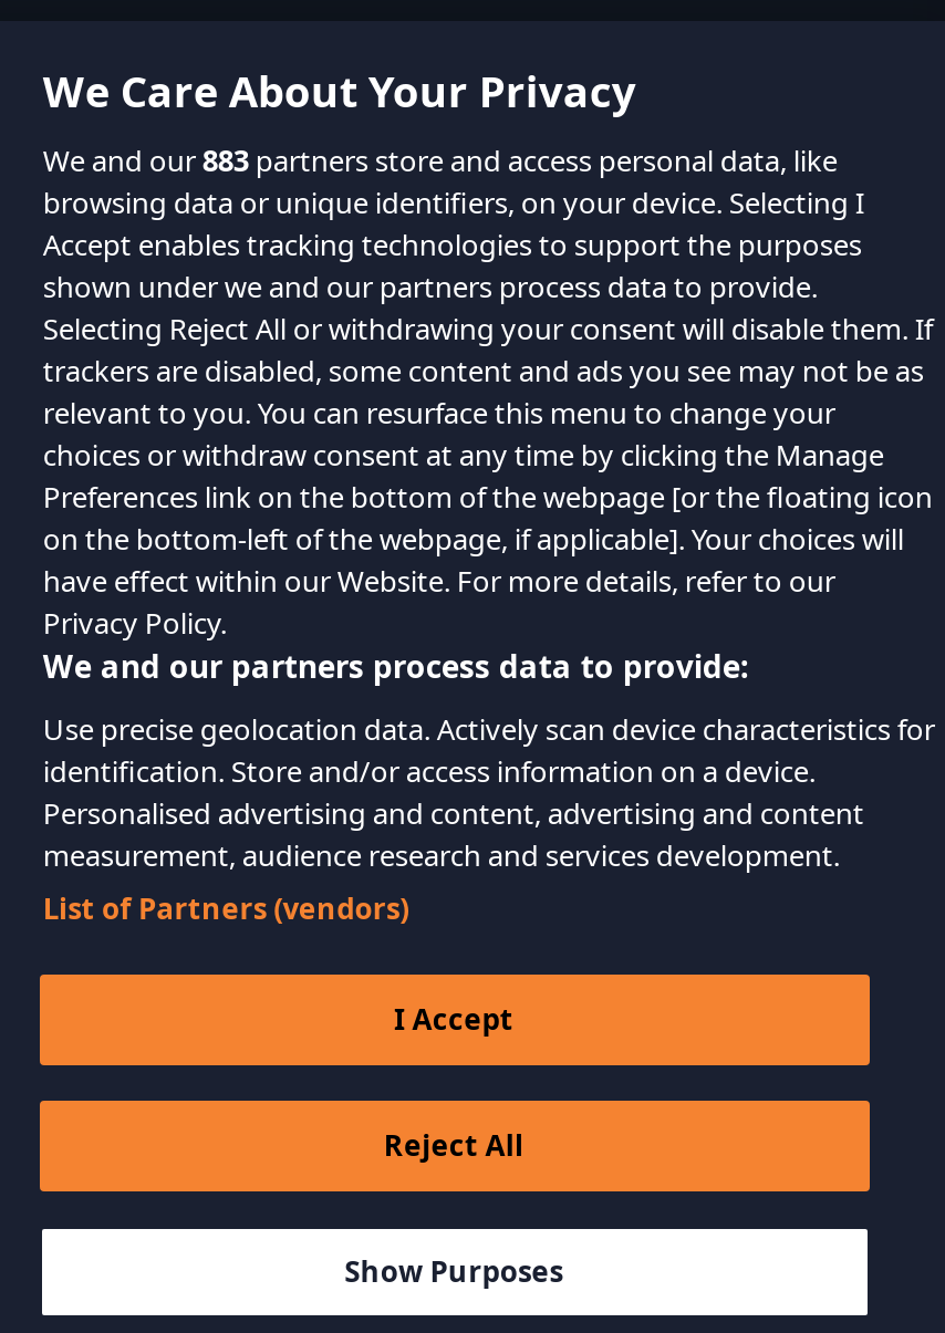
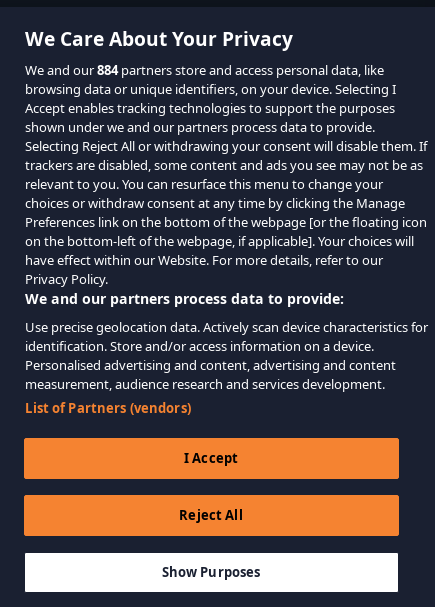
[43,140,837,180] We and our 883 partners store and access personal data, like -> [25,61,384,79] We and our 884 partners store and access personal data, like

